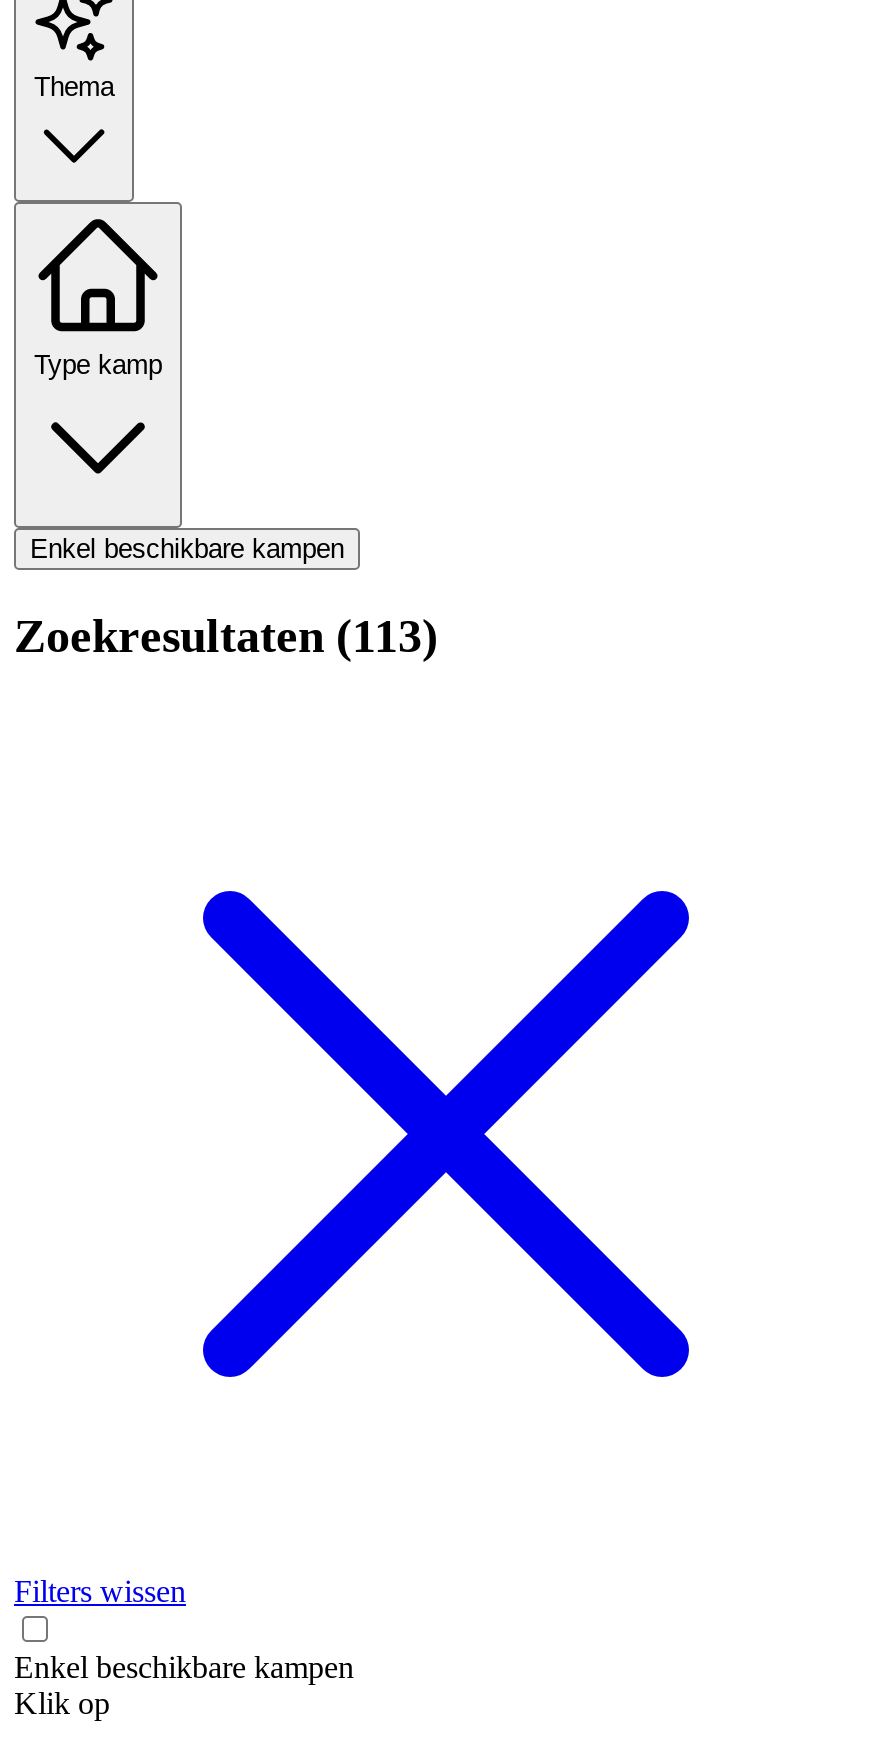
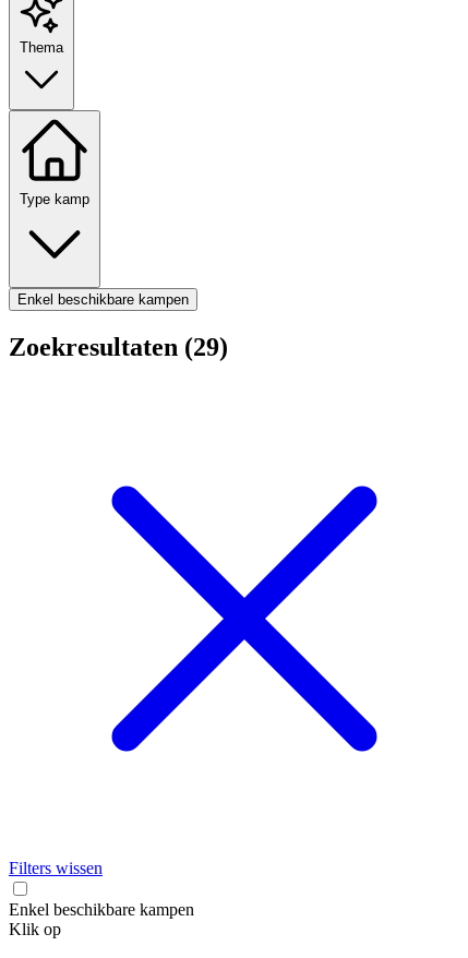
[14,609,438,661] Zoekresultaten (113) -> [9,332,228,361] Zoekresultaten (29)

